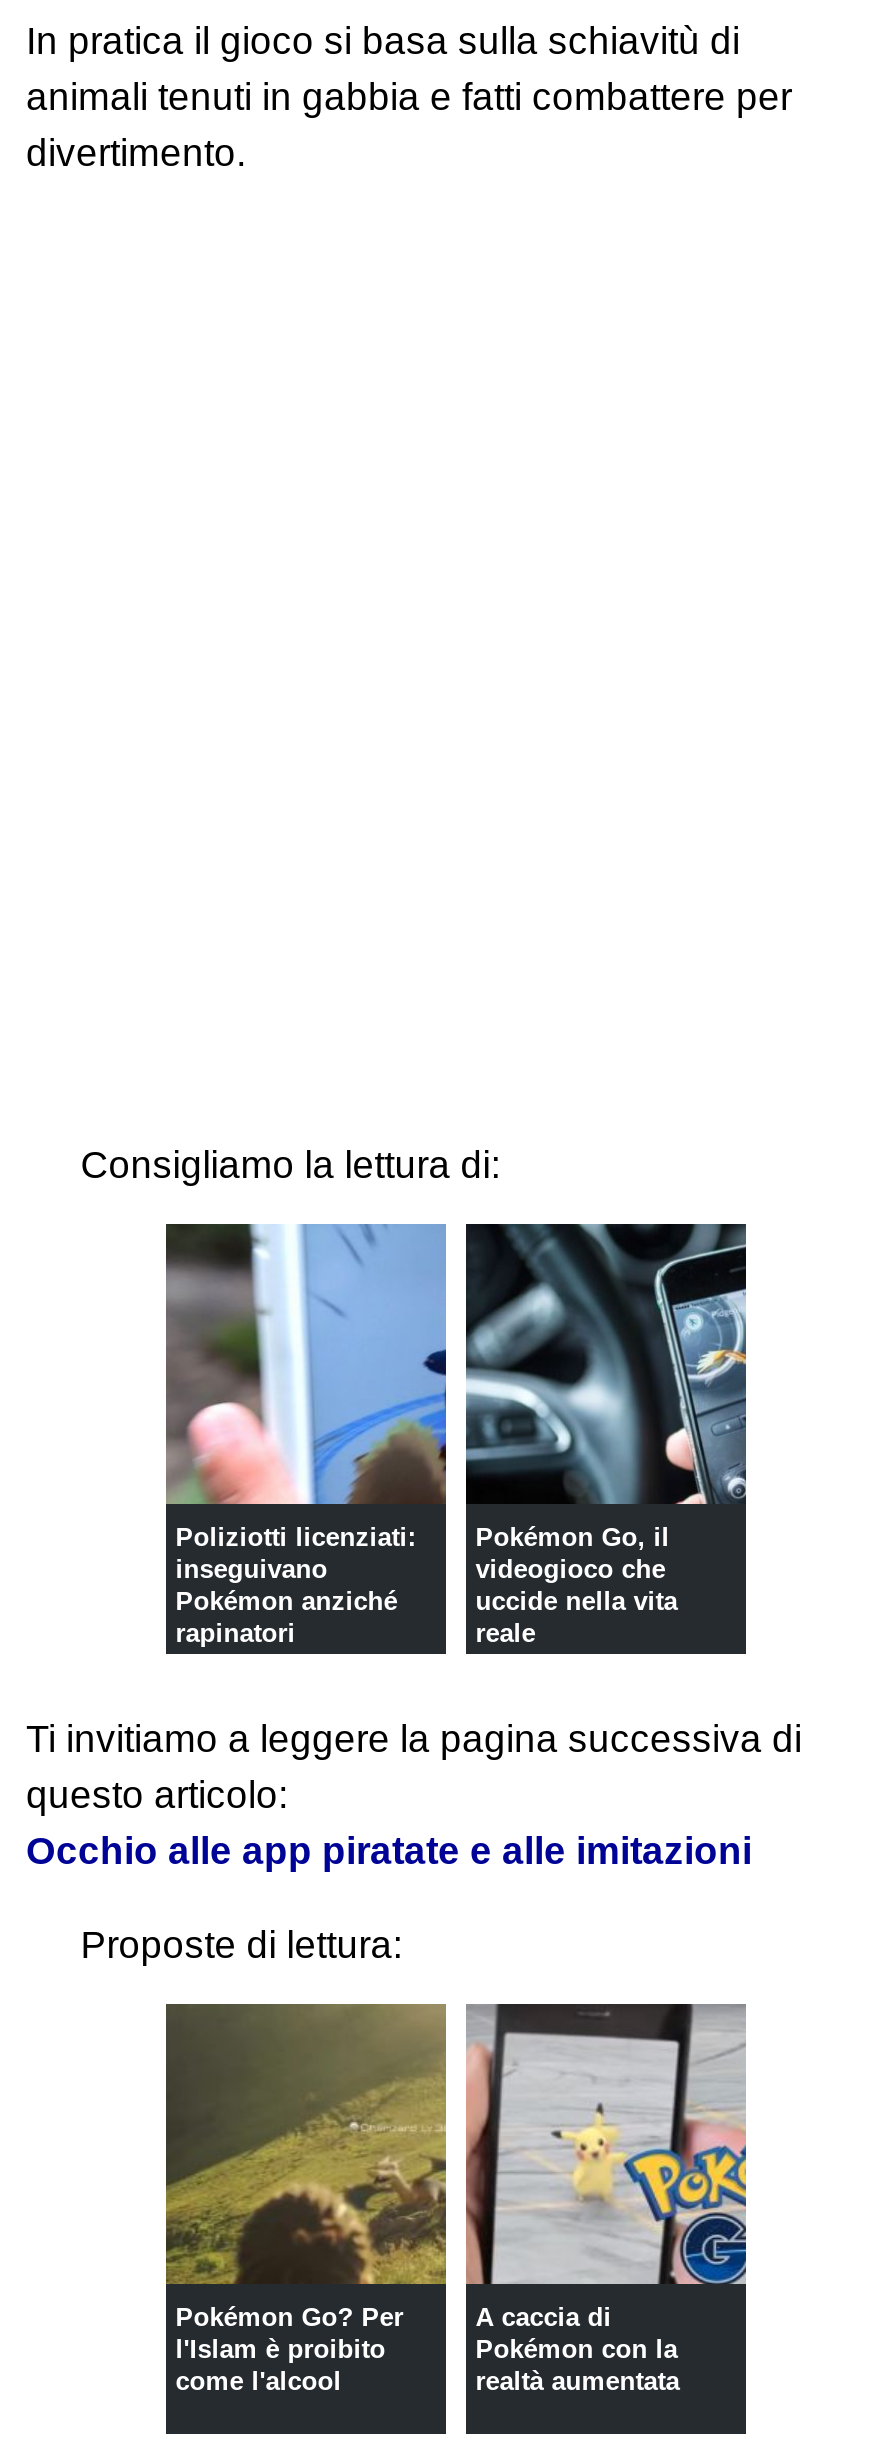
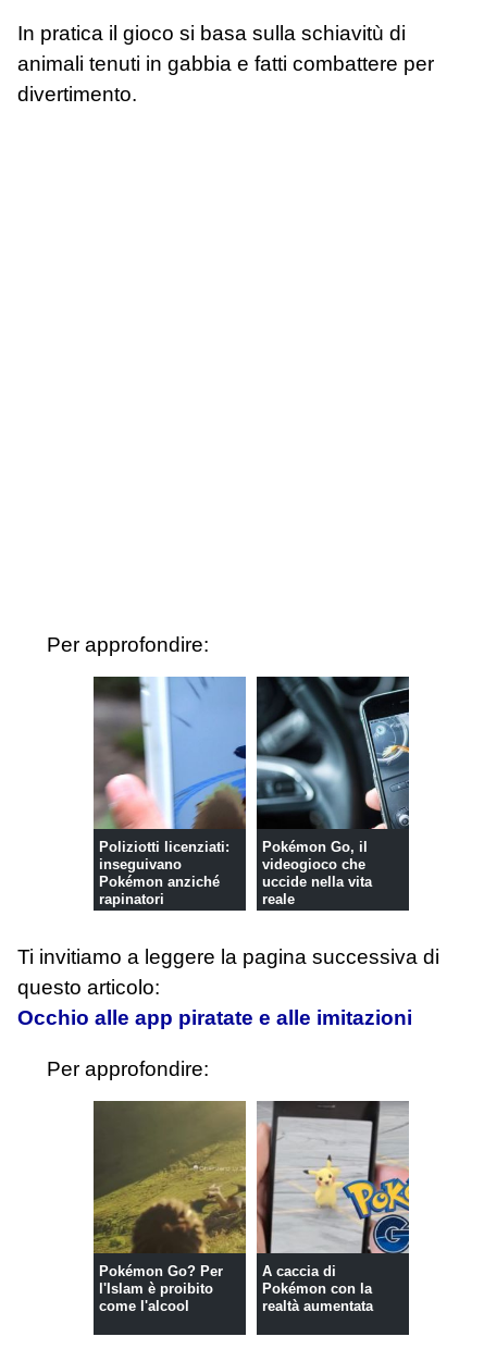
[80,1144,500,1186] Consigliamo la lettura di: -> [47,633,209,656] Per approfondire:
[80,1925,402,1967] Proposte di lettura: -> [47,1058,209,1081] Per approfondire:

